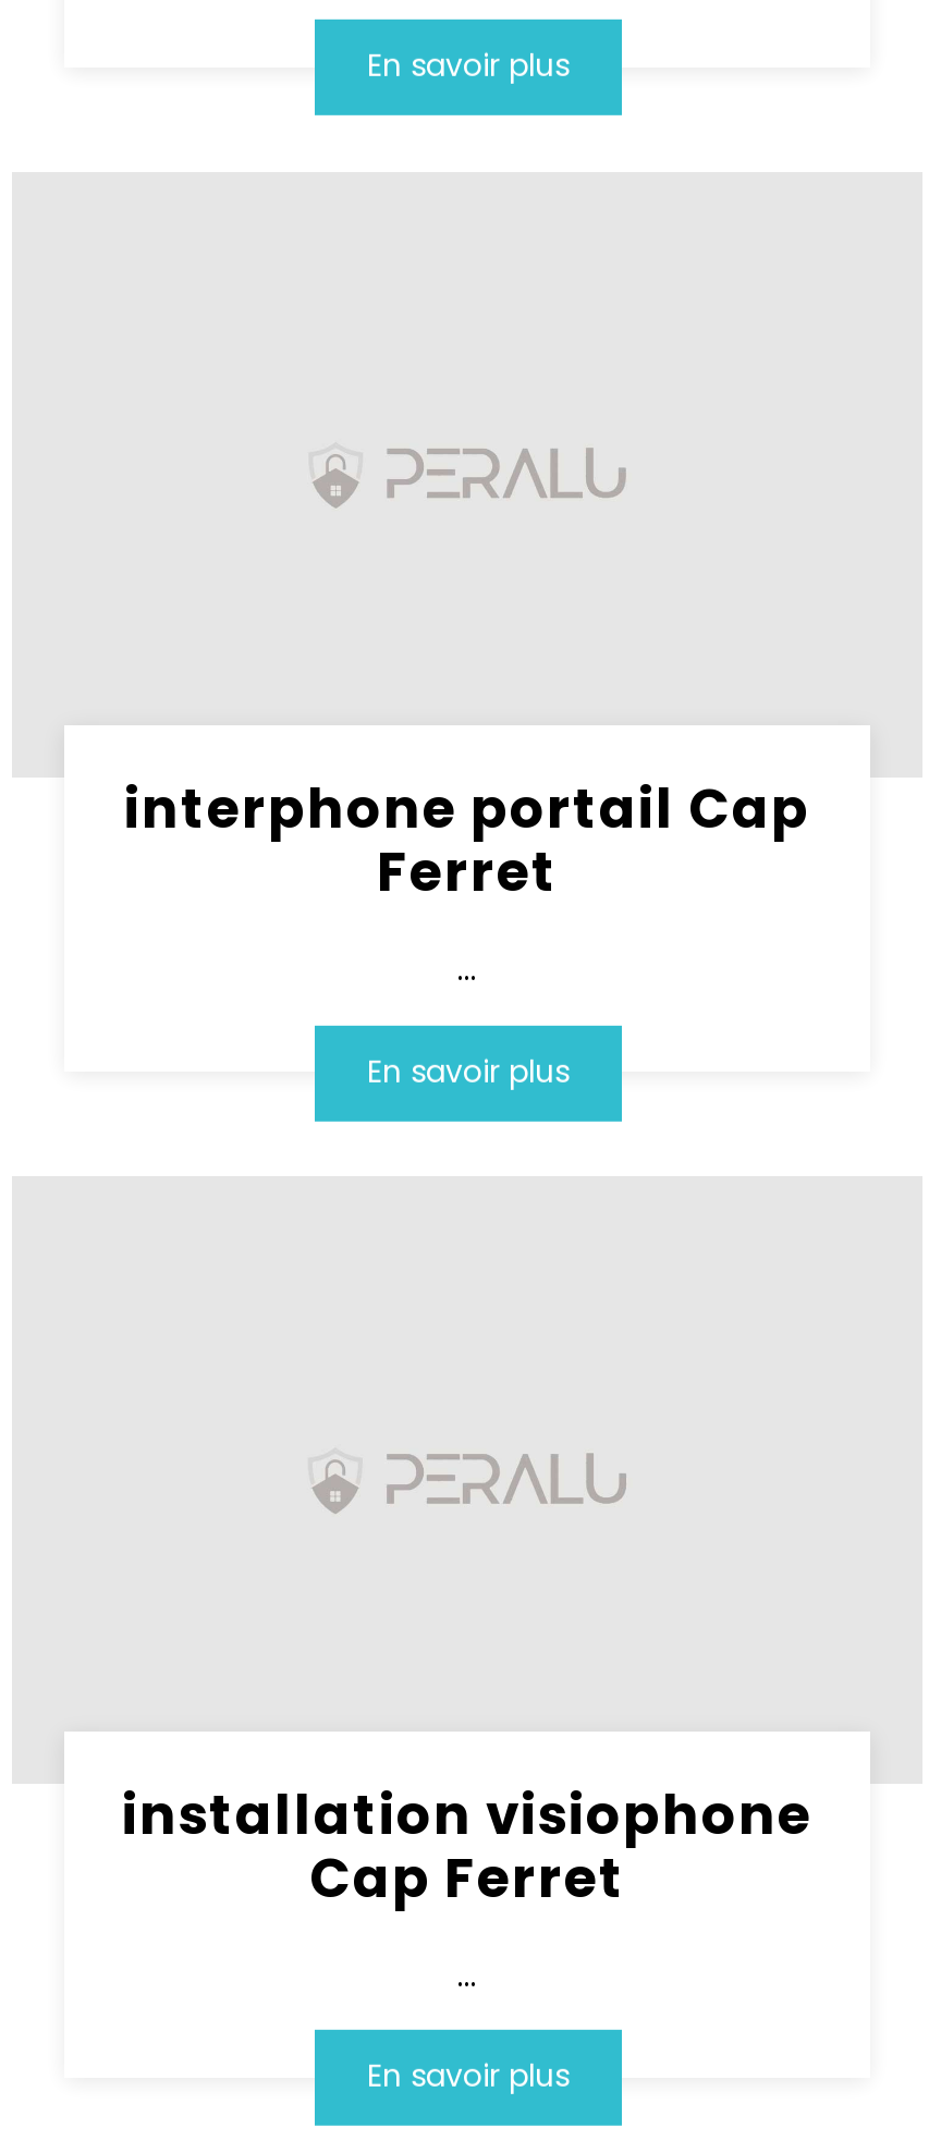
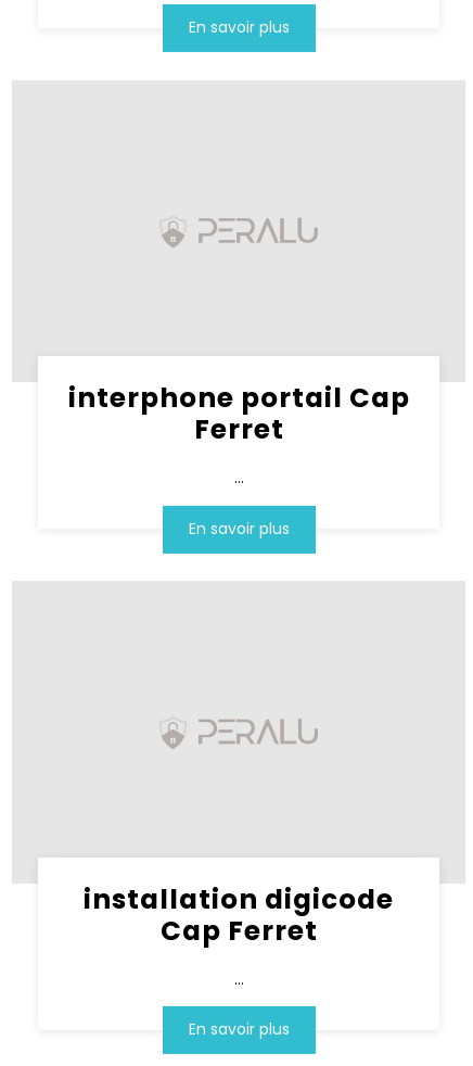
[122,1777,812,1853] installation visiophone -> [84,880,394,918] installation digicode

